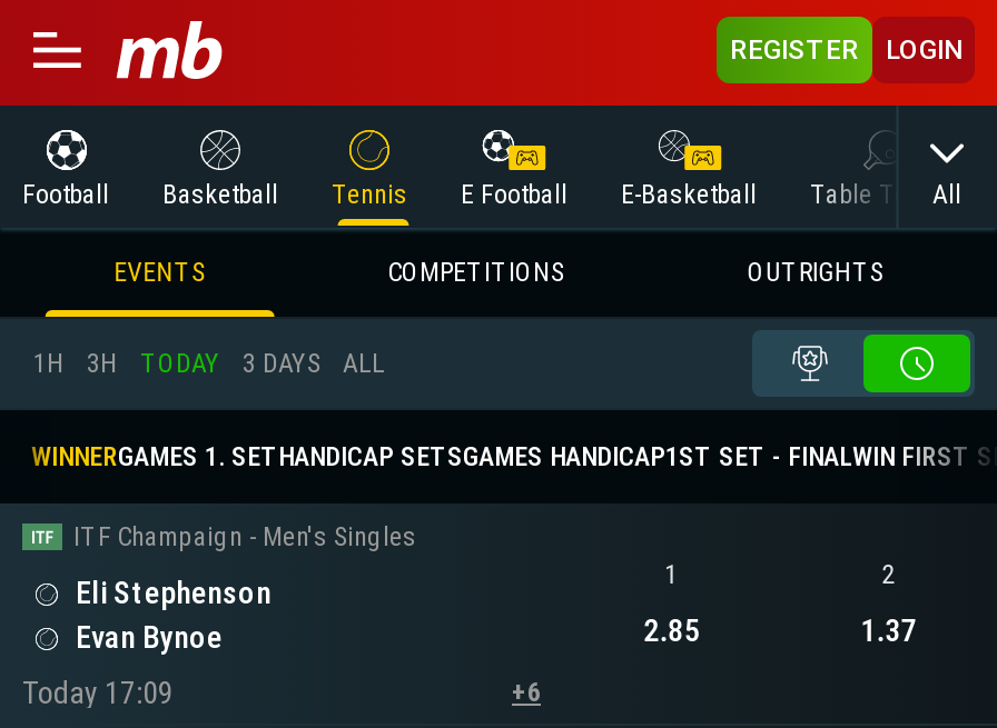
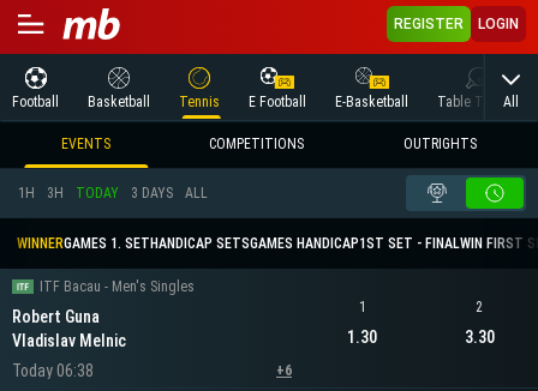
[73,522,416,553] ITF Champaign - Men's Singles -> [40,278,195,295] ITF Bacau - Men's Singles
[76,575,272,655] Eli Stephenson | Evan Bynoe -> [12,307,126,350] Robert Guna | Vladislav Melnic
[644,612,699,647] 2.85 -> [347,327,377,346] 1.30
[861,612,916,647] 1.37 -> [465,327,495,346] 3.30
[22,675,174,711] Today 17:09 -> [12,361,94,380] Today 06:38

